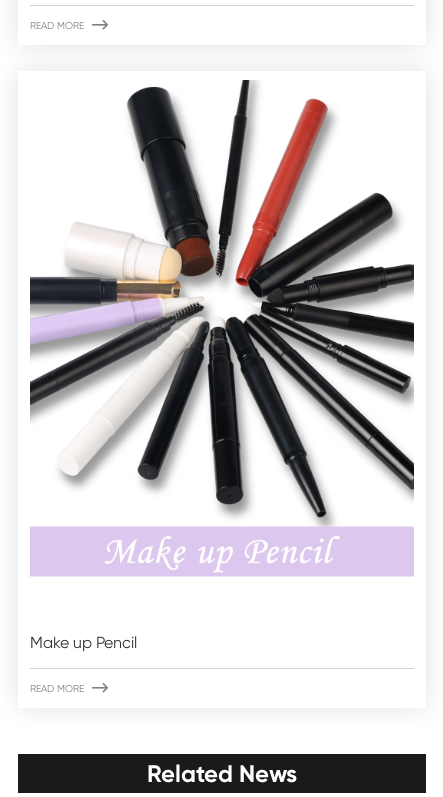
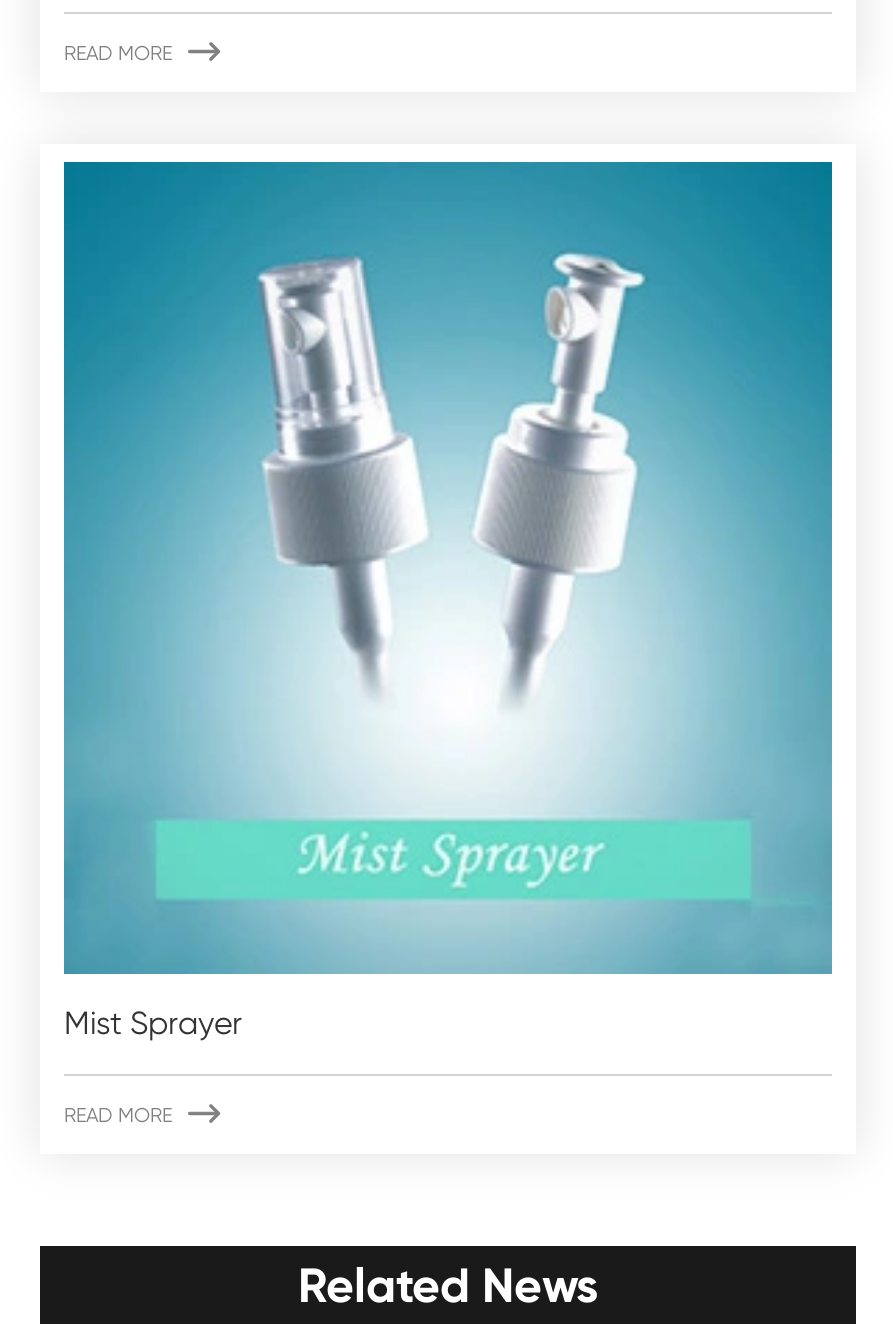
[29,79,415,576] [image] -> [62,159,834,977] [image]
[30,633,137,652] Make up Pencil -> [64,1005,242,1043] Mist Sprayer

